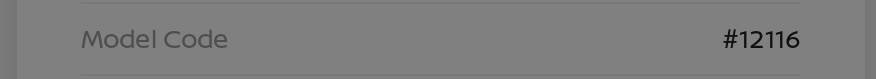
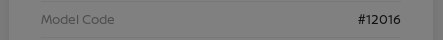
[723,20,801,56] #12116 -> [358,10,401,28] #12016

